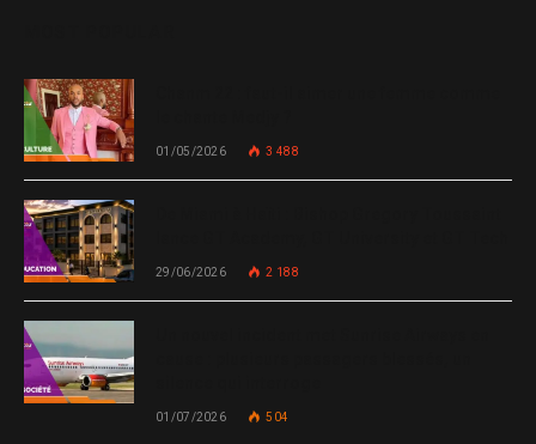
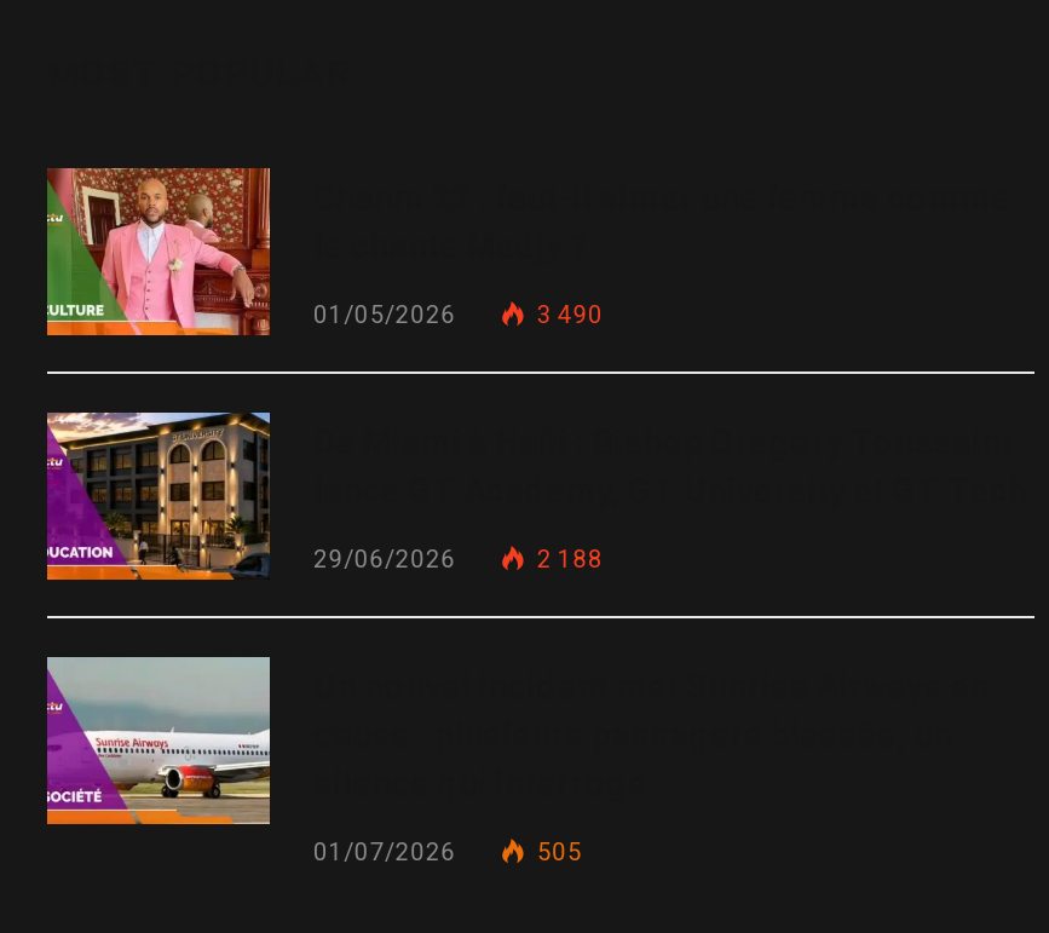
[266,145,299,158] 3 488 -> [537,302,603,328] 3 490
[266,411,289,424] 504 -> [537,839,582,865] 505

